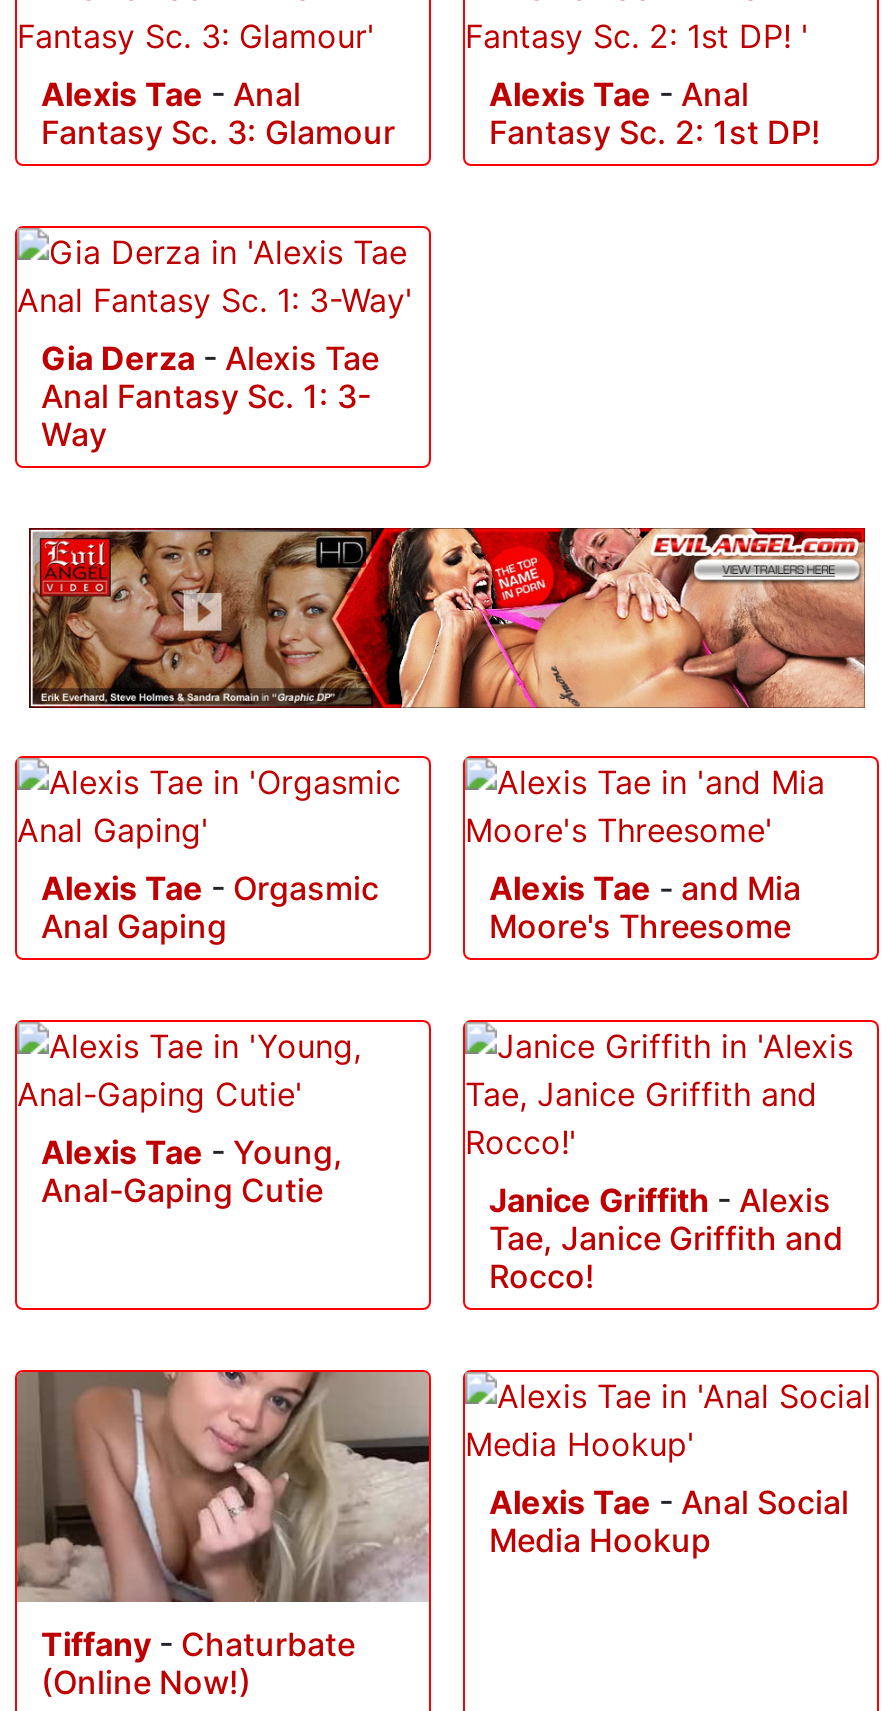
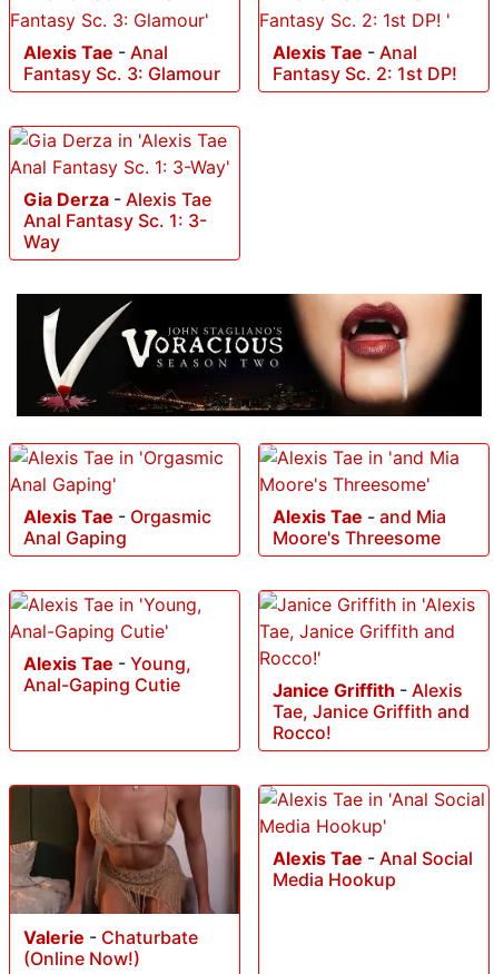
[27,526,867,710] [image] -> [16,293,483,417] [image]
[17,1370,431,1664] [image] | Tiffany - Chaturbate -> [10,785,240,948] [image] | Valerie - Chaturbate

